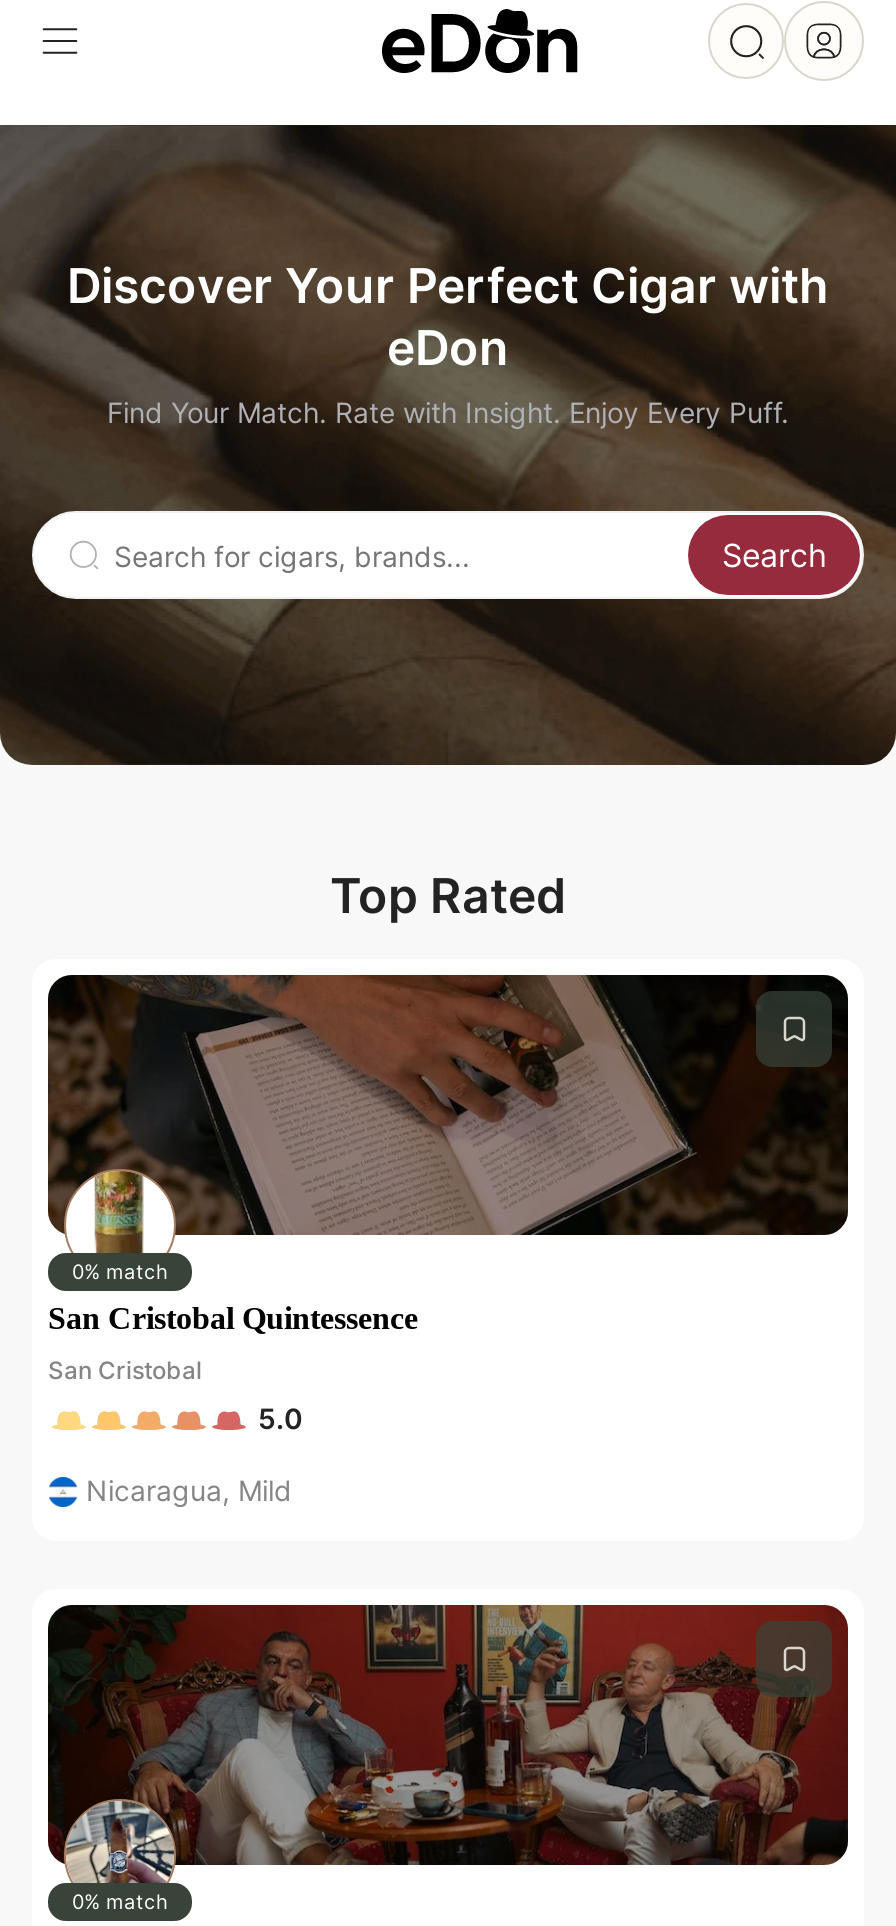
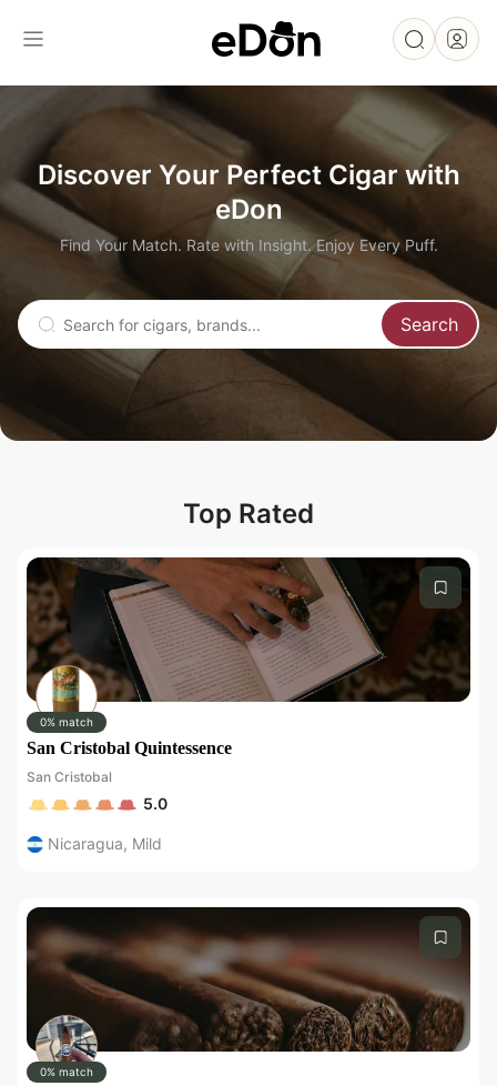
[48,1603,850,1865] [image] -> [27,906,471,1052] [image]

